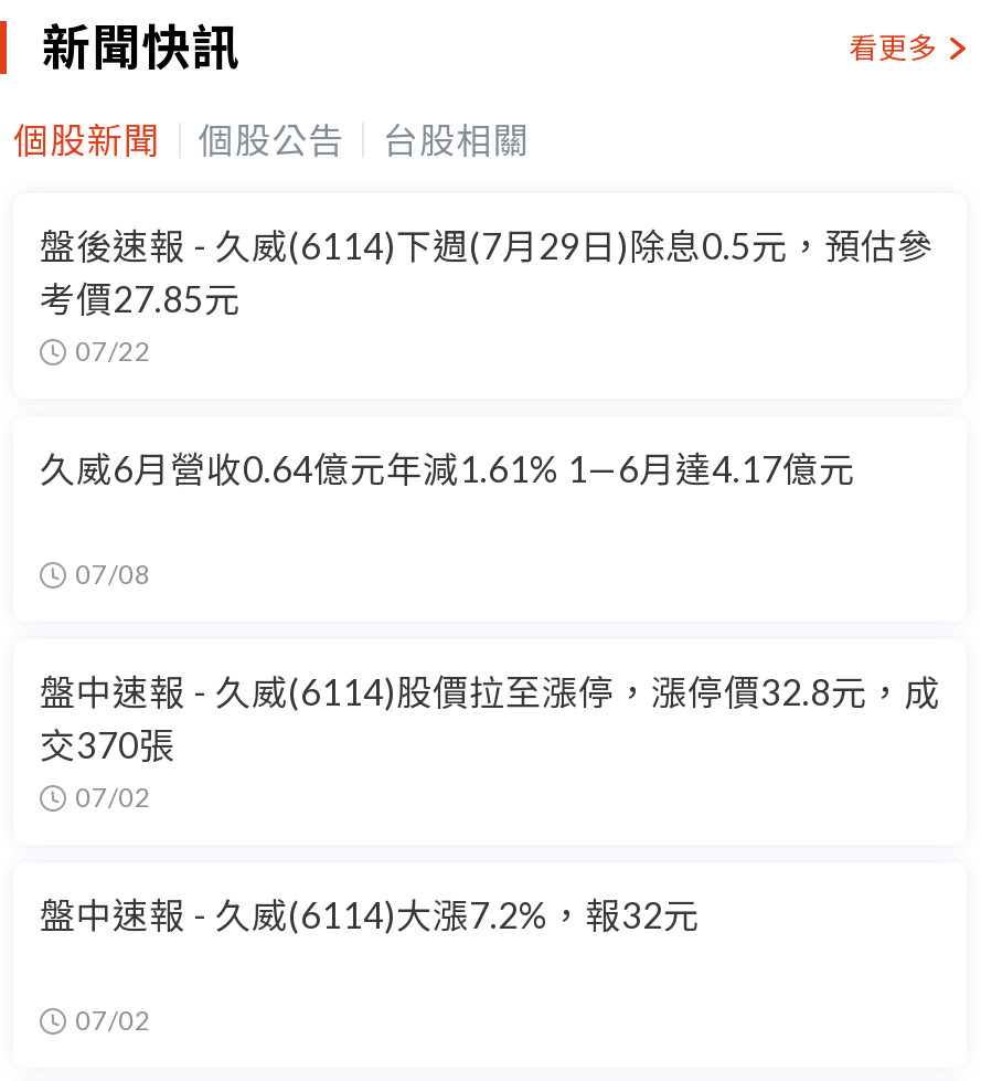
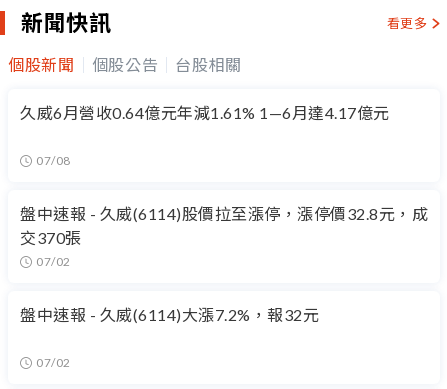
[40,224,934,368] 盤後速報 - 久威(6114)下週(7月29日)除息0.5元，預估參 | 考價27.85元 | 07/22 -> none

